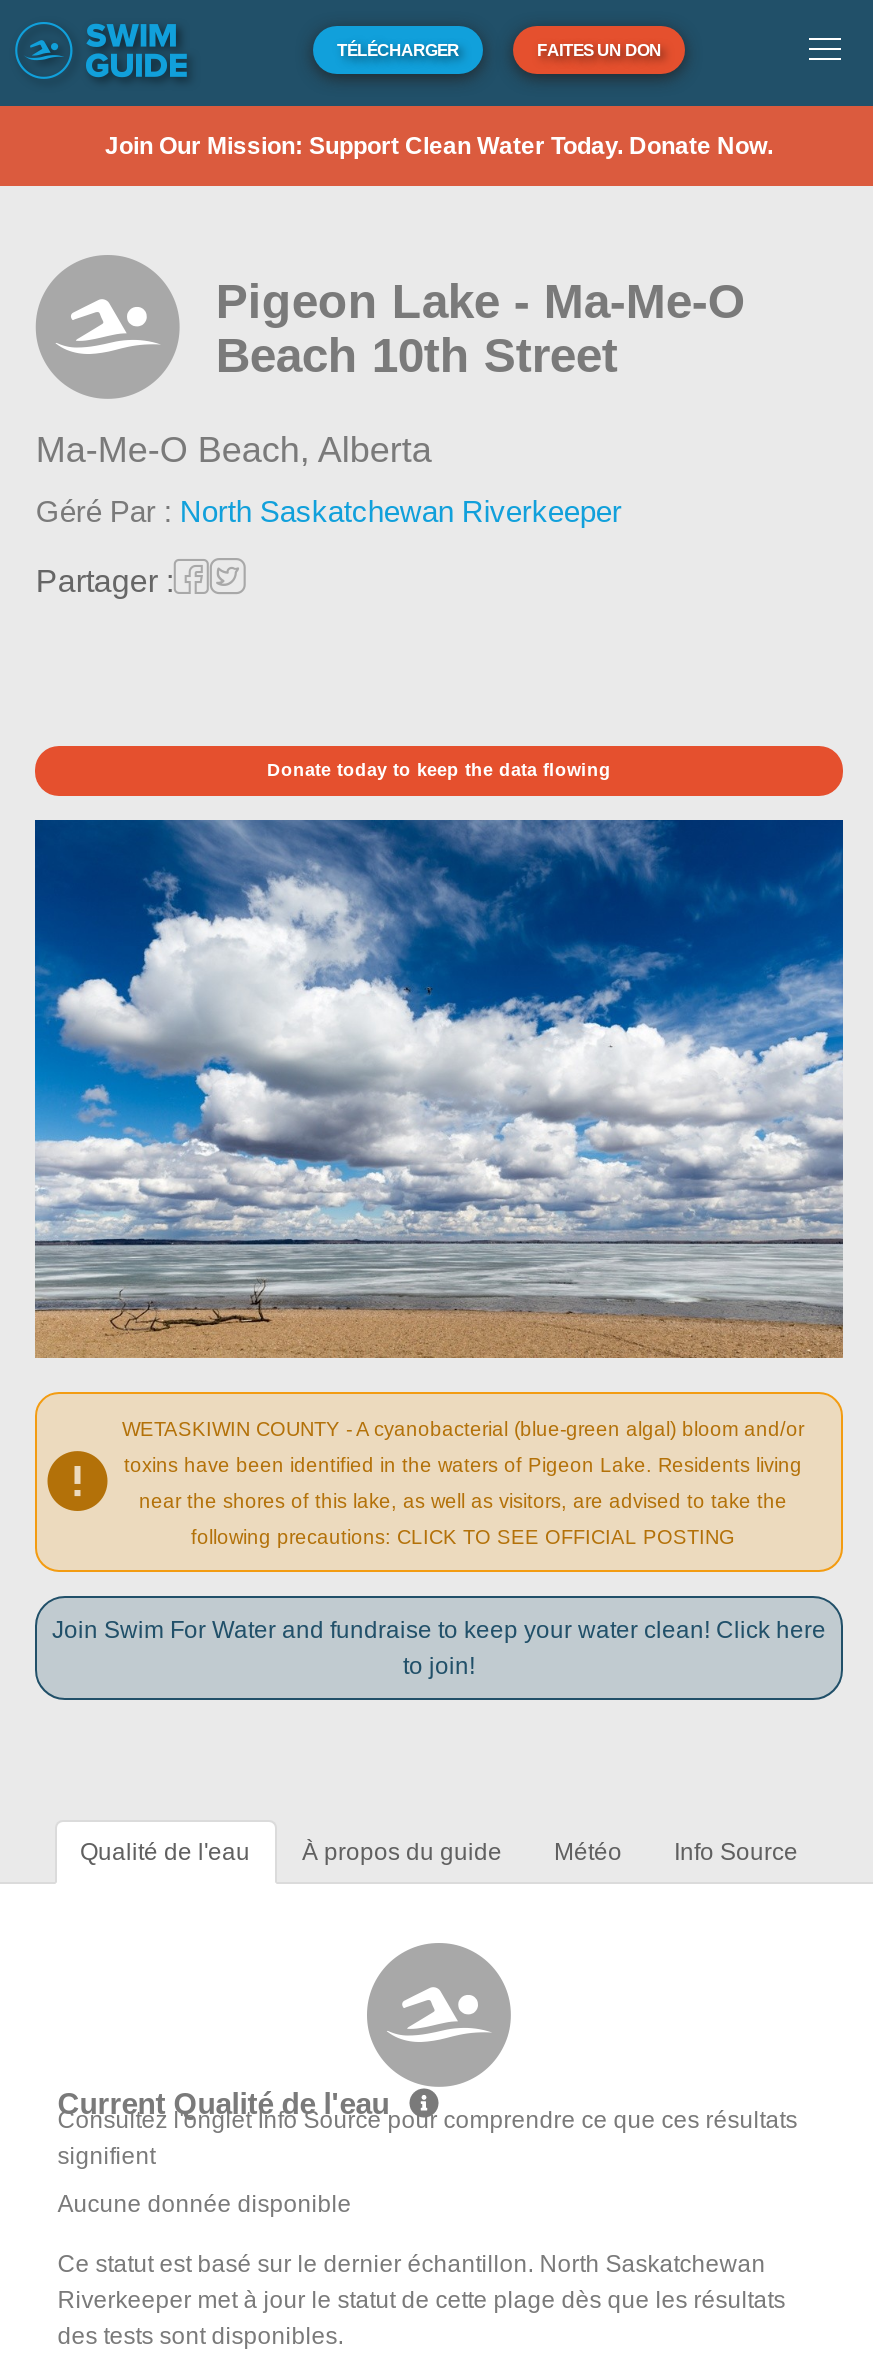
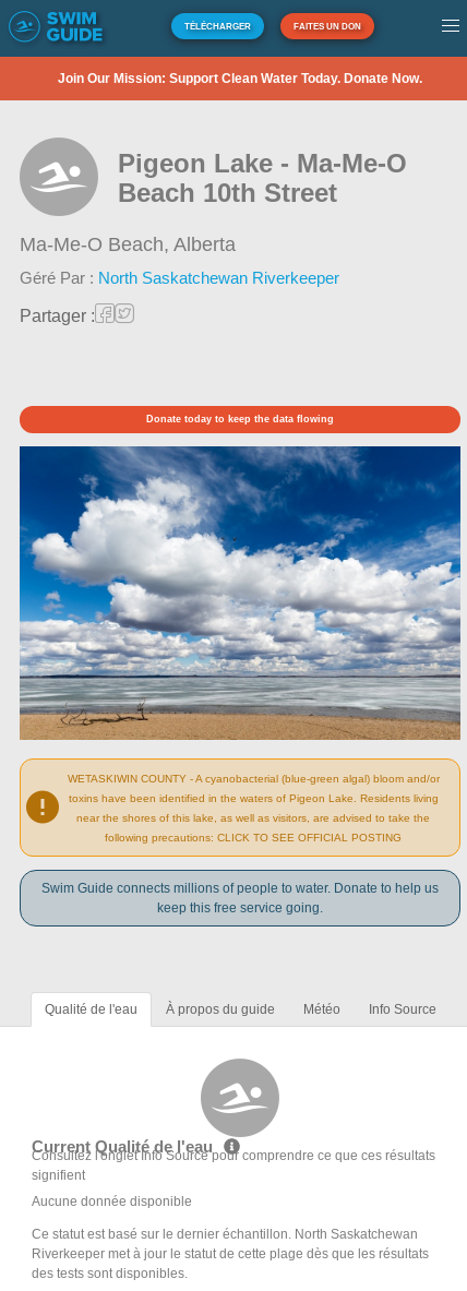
[52,1616,826,1680] Join Swim For Water and fundraise to keep your water clean! Click here | to join! -> [41,881,439,916] Swim Guide connects millions of people to water. Donate to help us | keep this free service going.

